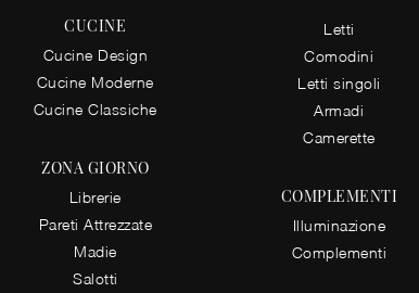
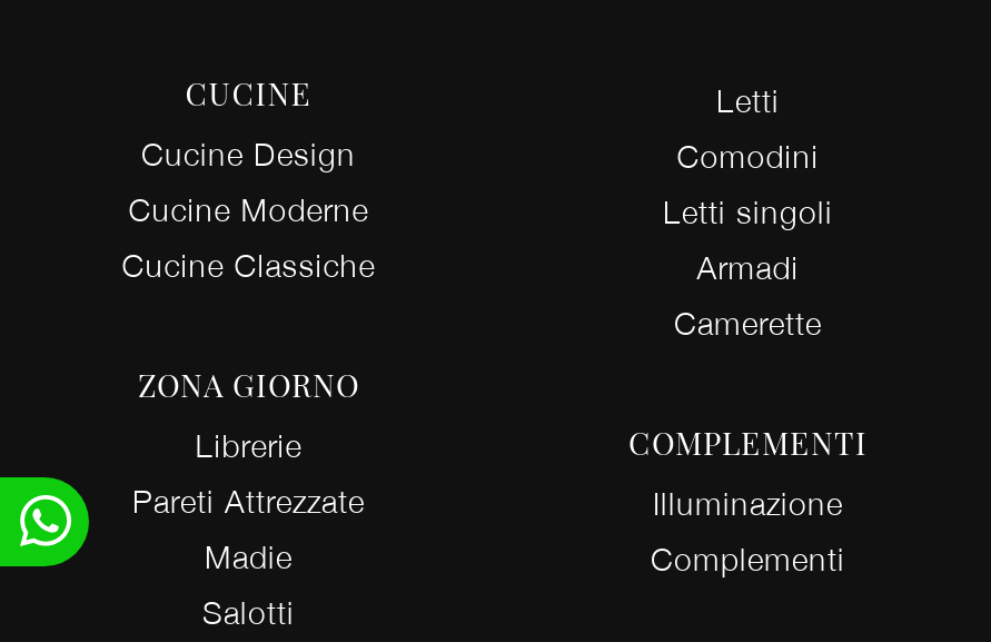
none -> [7,475,91,569] [image]

